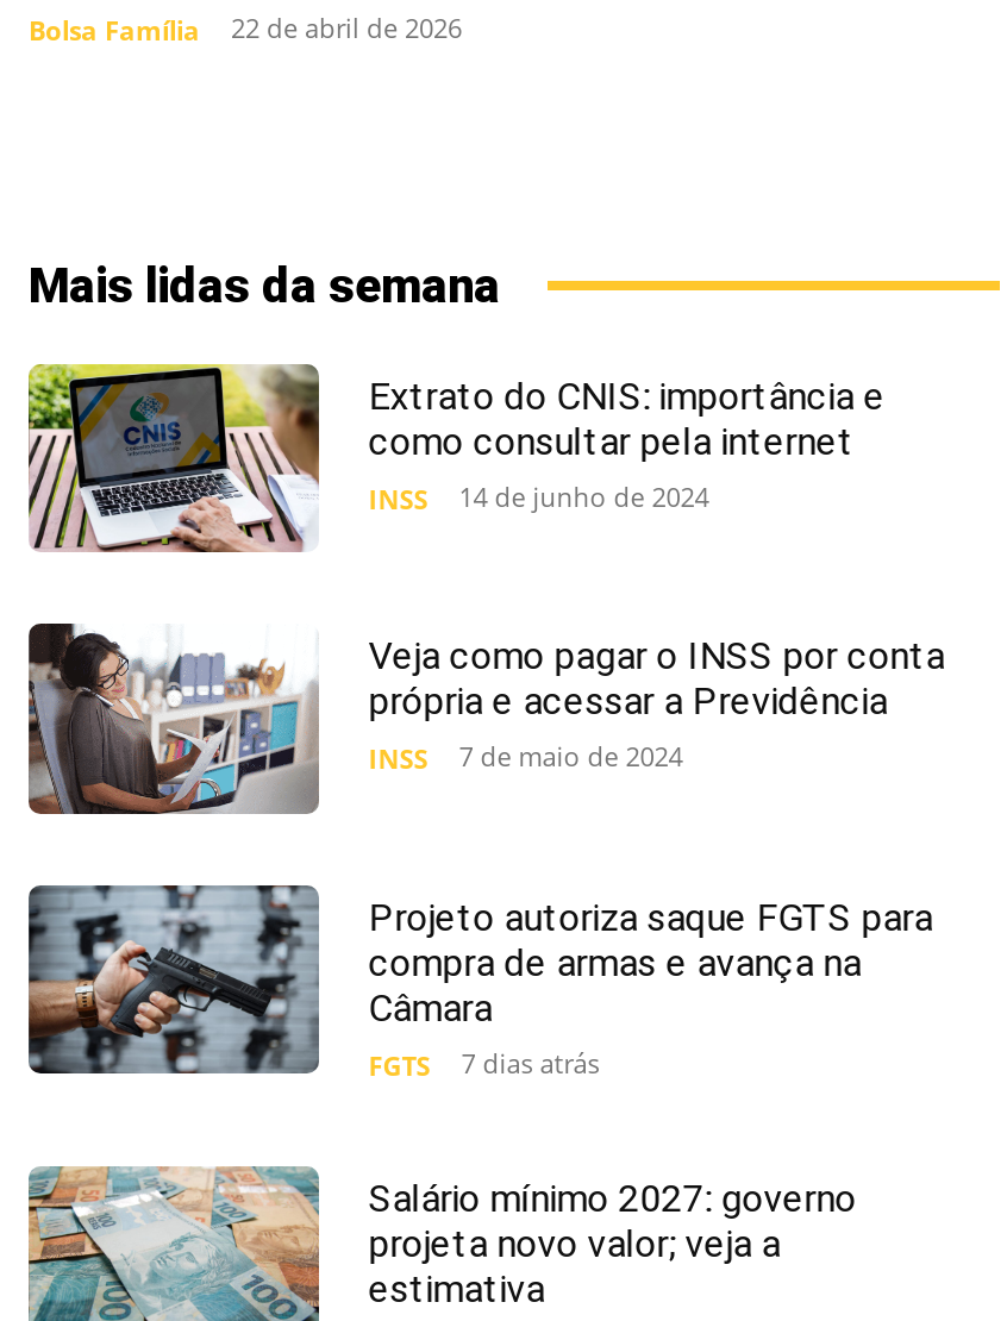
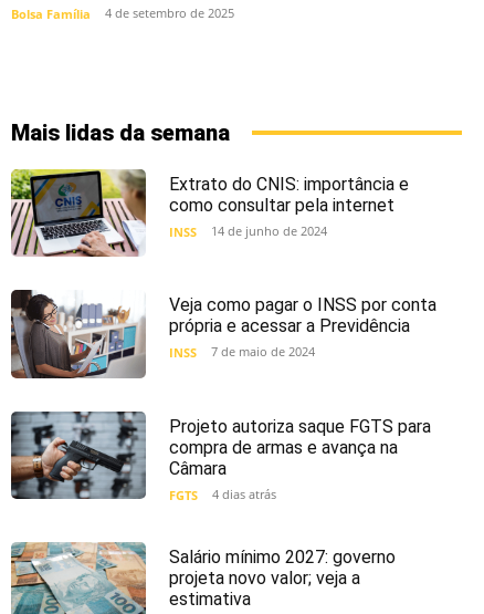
[231,8,462,44] 22 de abril de 2026 -> [105,4,234,20] 4 de setembro de 2025
[369,1044,599,1082] FGTS 7 dias atrás -> [169,485,276,503] FGTS 4 dias atrás

